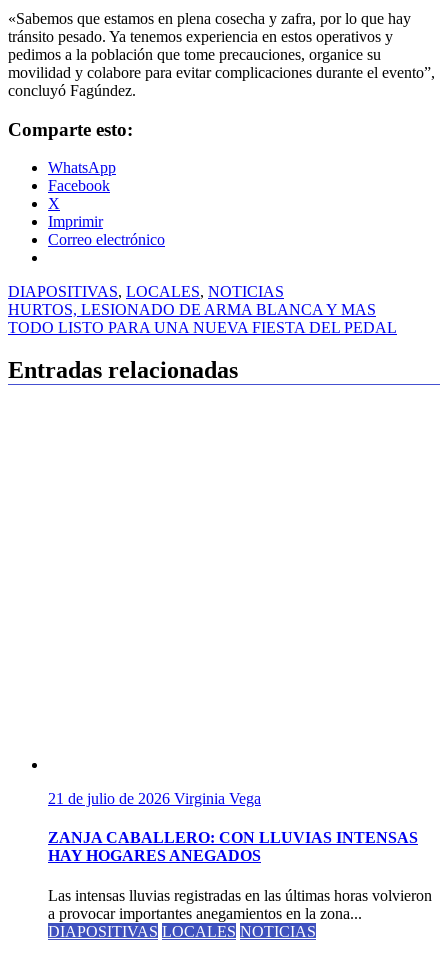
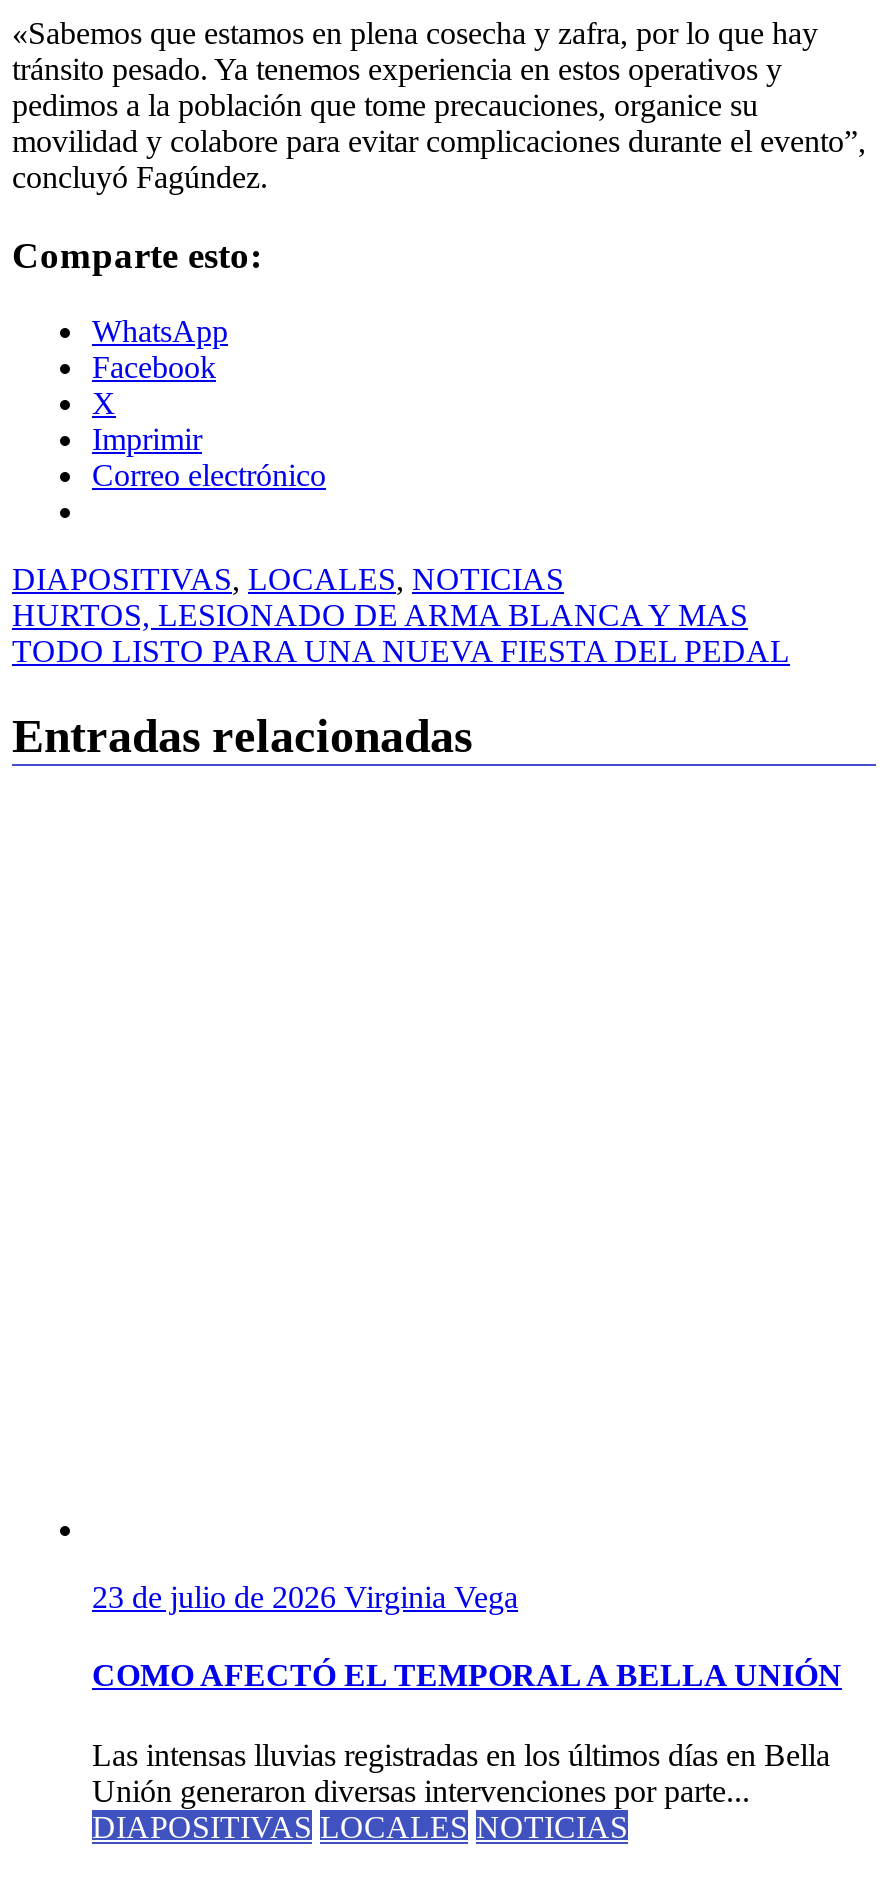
[48,790,261,807] 21 de julio de 2026 Virginia Vega -> [92,1580,518,1614] 23 de julio de 2026 Virginia Vega
[48,829,418,864] ZANJA CABALLERO: CON LLUVIAS INTENSAS | HAY HOGARES ANEGADOS -> [92,1659,842,1693] COMO AFECTÓ EL TEMPORAL A BELLA UNIÓN
[48,887,432,922] Las intensas lluvias registradas en las últimas horas volvieron | a provocar importantes anegamientos en la zona... -> [92,1737,830,1807] Las intensas lluvias registradas en los últimos días en Bella | Unión generaron diversas intervenciones por parte...

